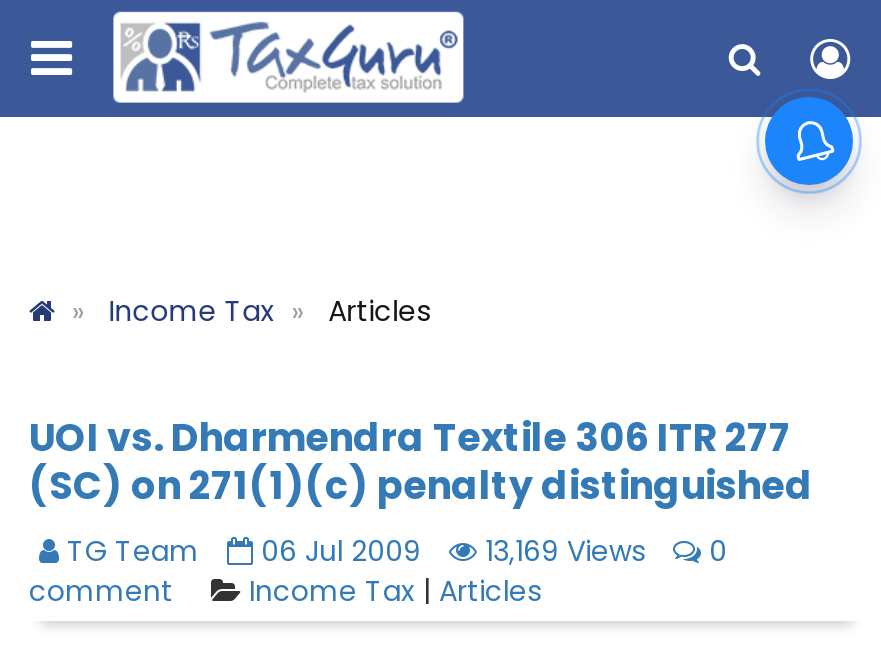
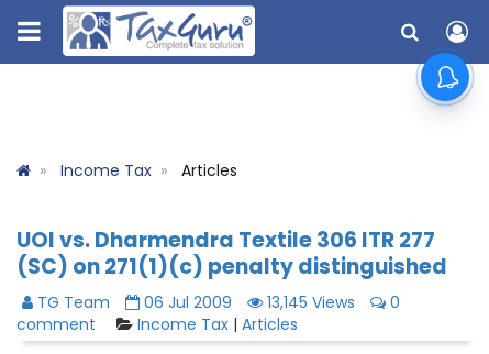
[59,531,727,571] TG Team 06 Jul 2009 13,169 Views 0 -> [33,291,400,313] TG Team 06 Jul 2009 13,145 Views 0

